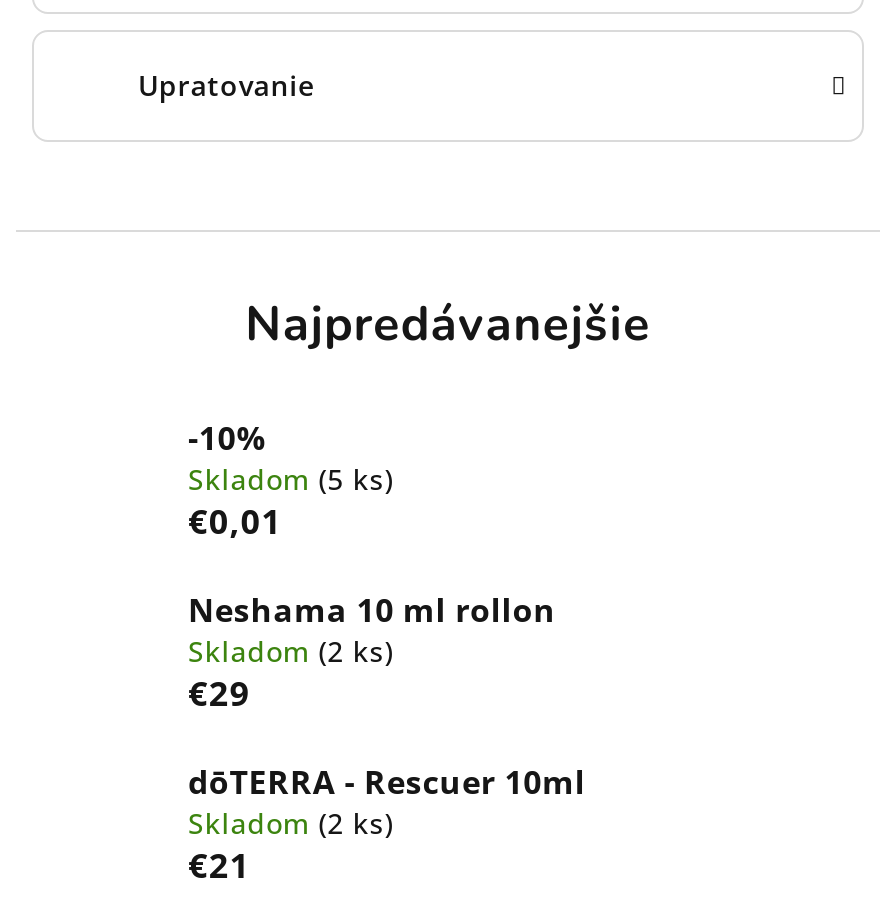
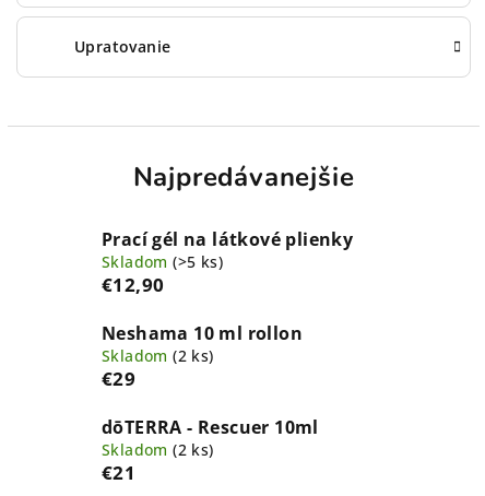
[188,416,393,544] -10% | Skladom (5 ks) | €0,01 -> [102,227,353,297] Prací gél na látkové plienky | Skladom (>5 ks) | €12,90

